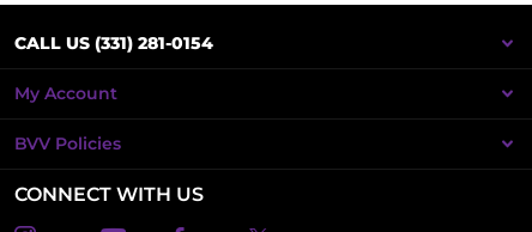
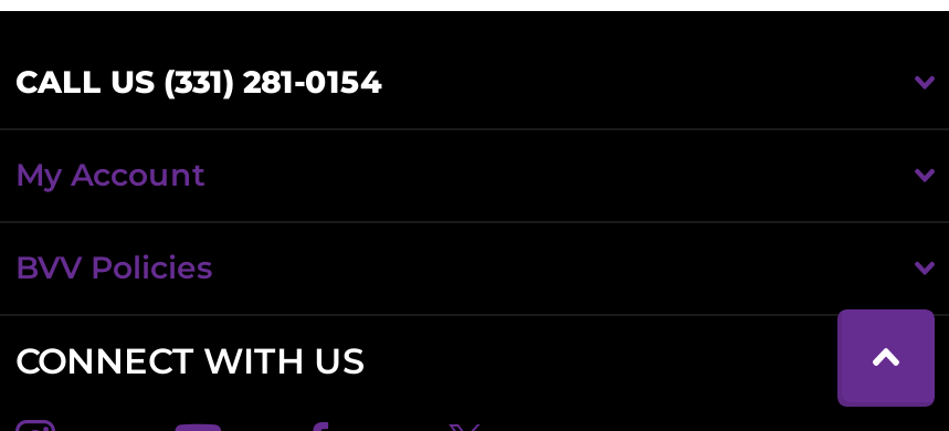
none -> [835,307,937,409] [image]

